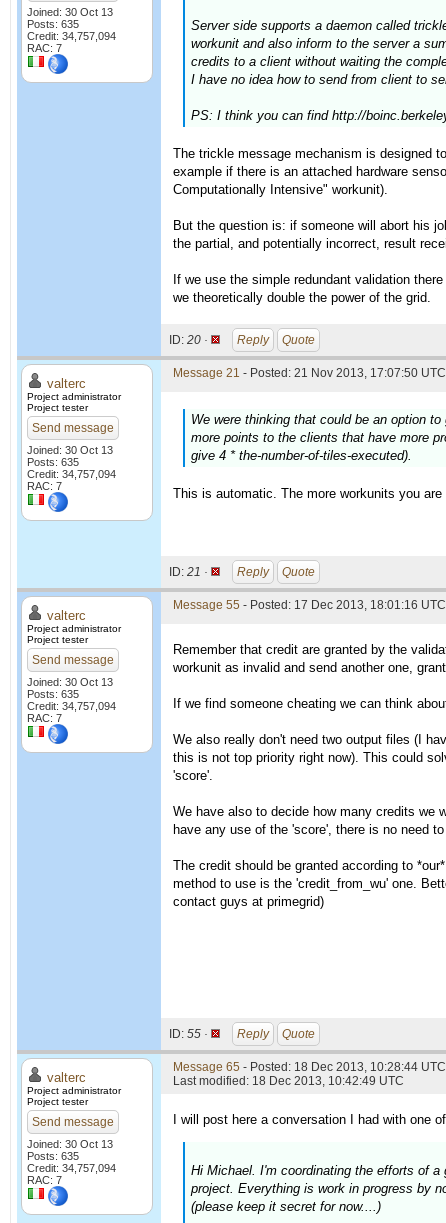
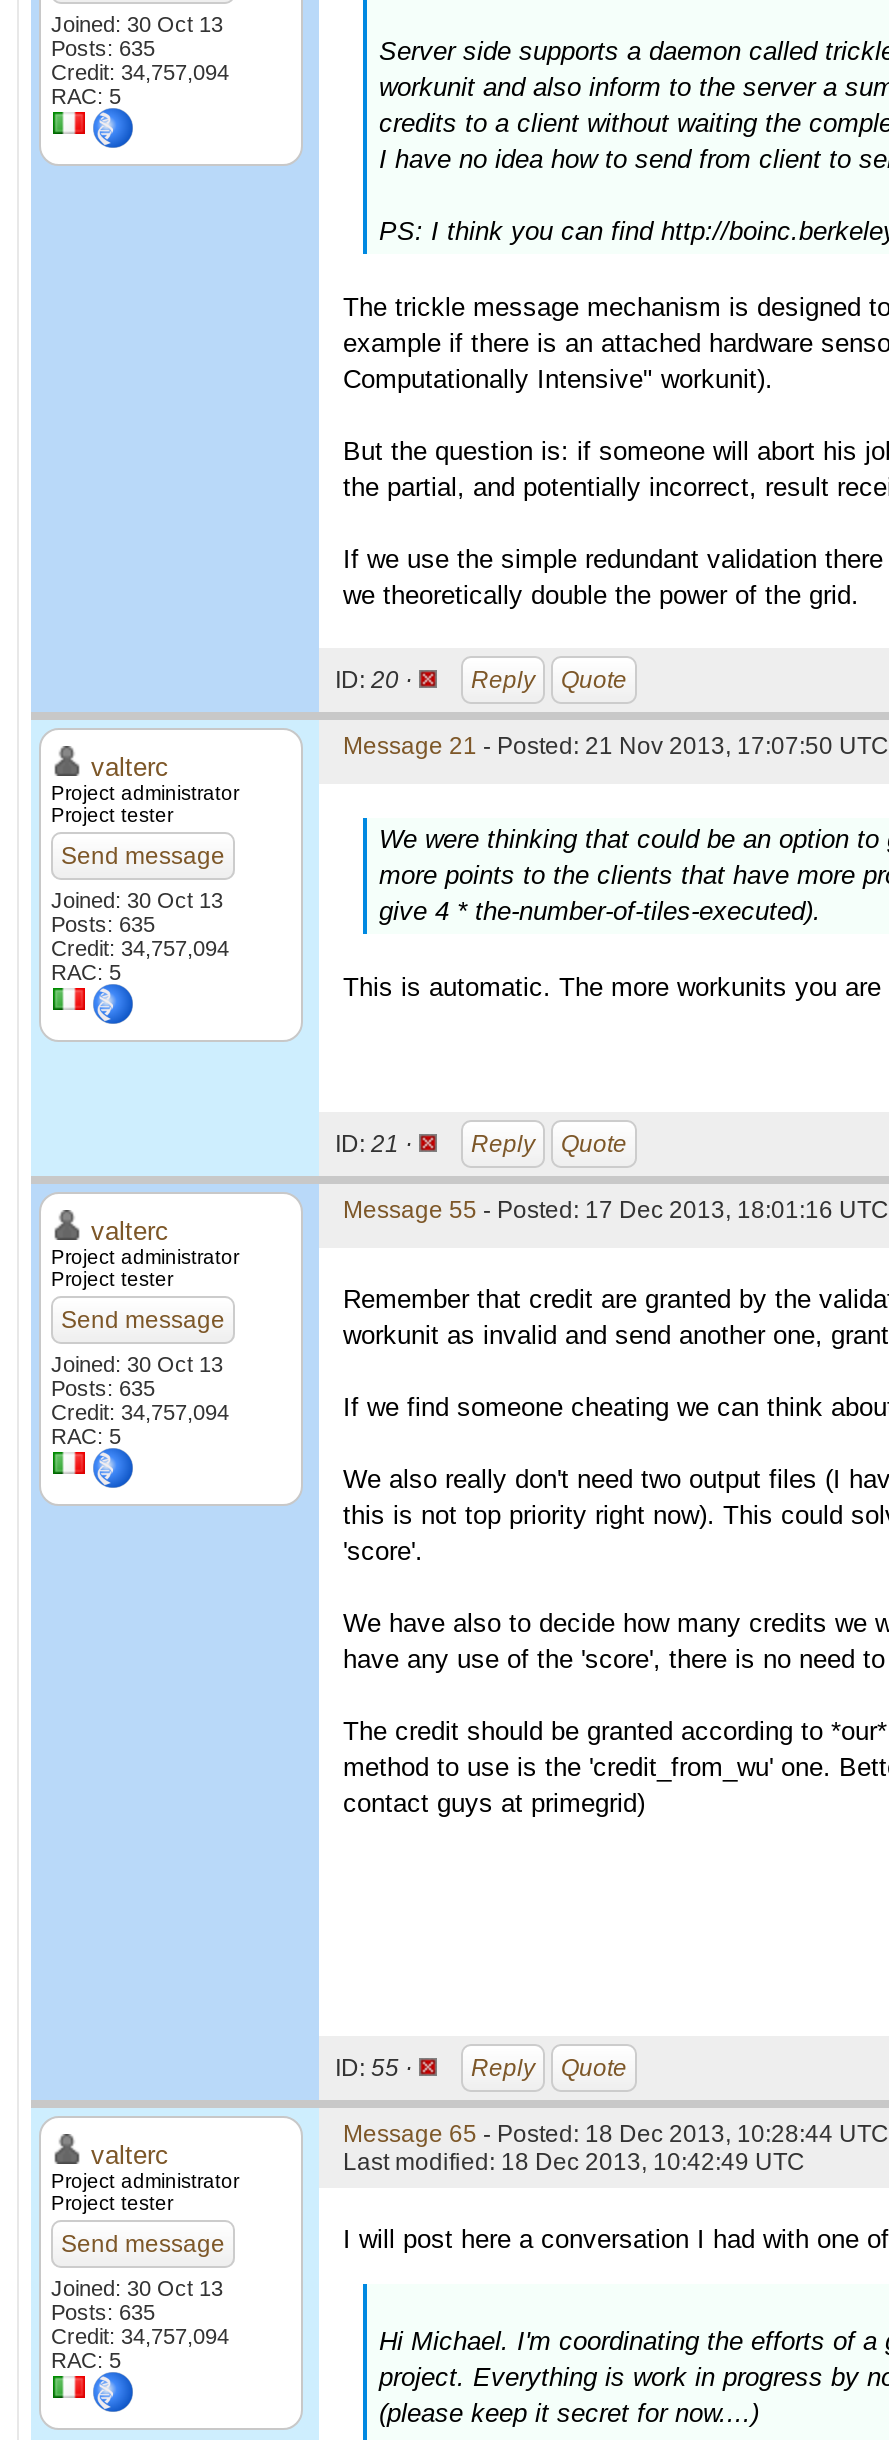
[27,42,62,54] RAC: 7 -> [51,84,121,108] RAC: 5
[27,480,62,492] RAC: 7 -> [51,960,121,984] RAC: 5
[27,712,62,724] RAC: 7 -> [51,1424,121,1448] RAC: 5
[27,1174,62,1186] RAC: 7 -> [51,2348,121,2372] RAC: 5

